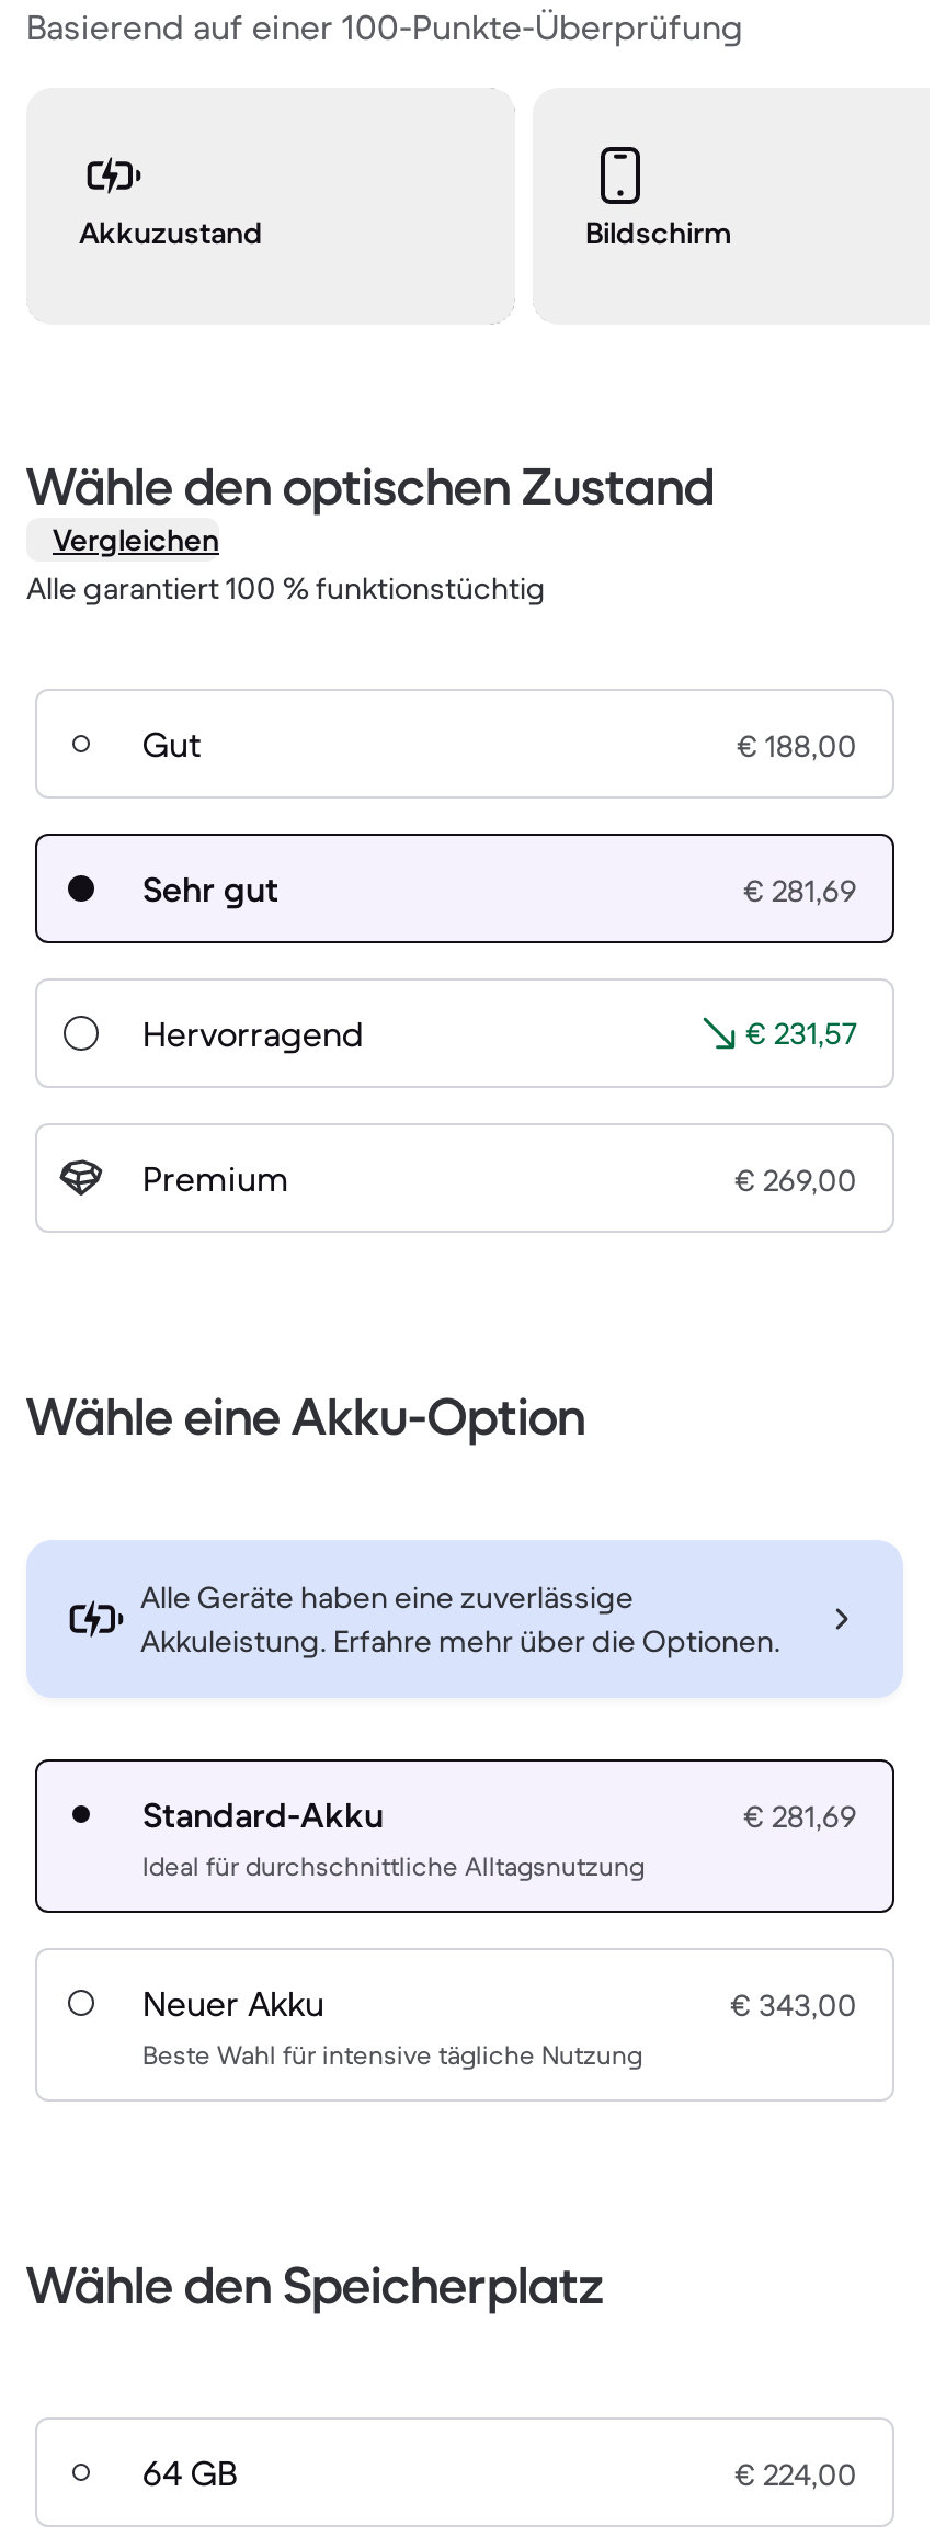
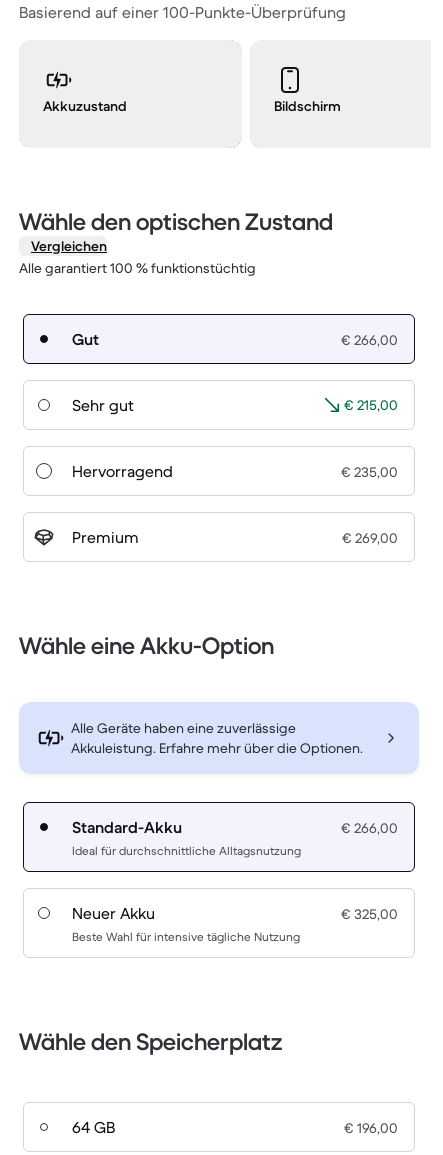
[737,727,857,766] € 188,00 -> [341,331,398,349] € 266,00
[743,872,857,911] € 281,69 -> [344,396,398,414] € 215,00
[745,1014,857,1054] € 231,57 -> [341,463,398,481] € 235,00
[743,1798,857,1837] € 281,69 -> [341,819,398,837] € 266,00
[730,1986,857,2026] € 343,00 -> [341,905,398,923] € 325,00
[734,2456,857,2495] € 224,00 -> [344,1119,398,1137] € 196,00

